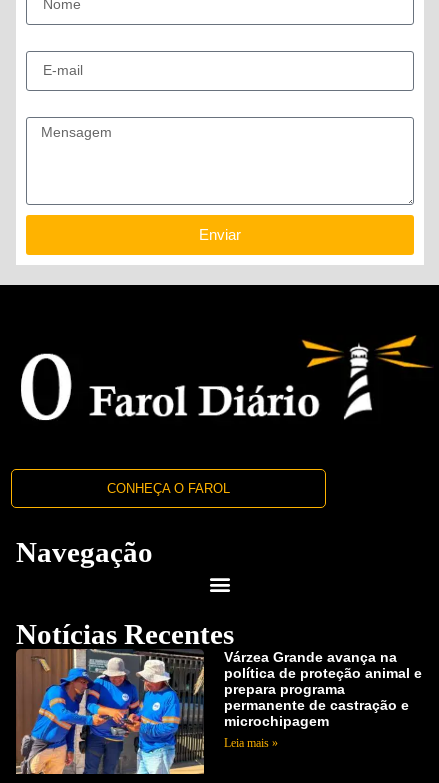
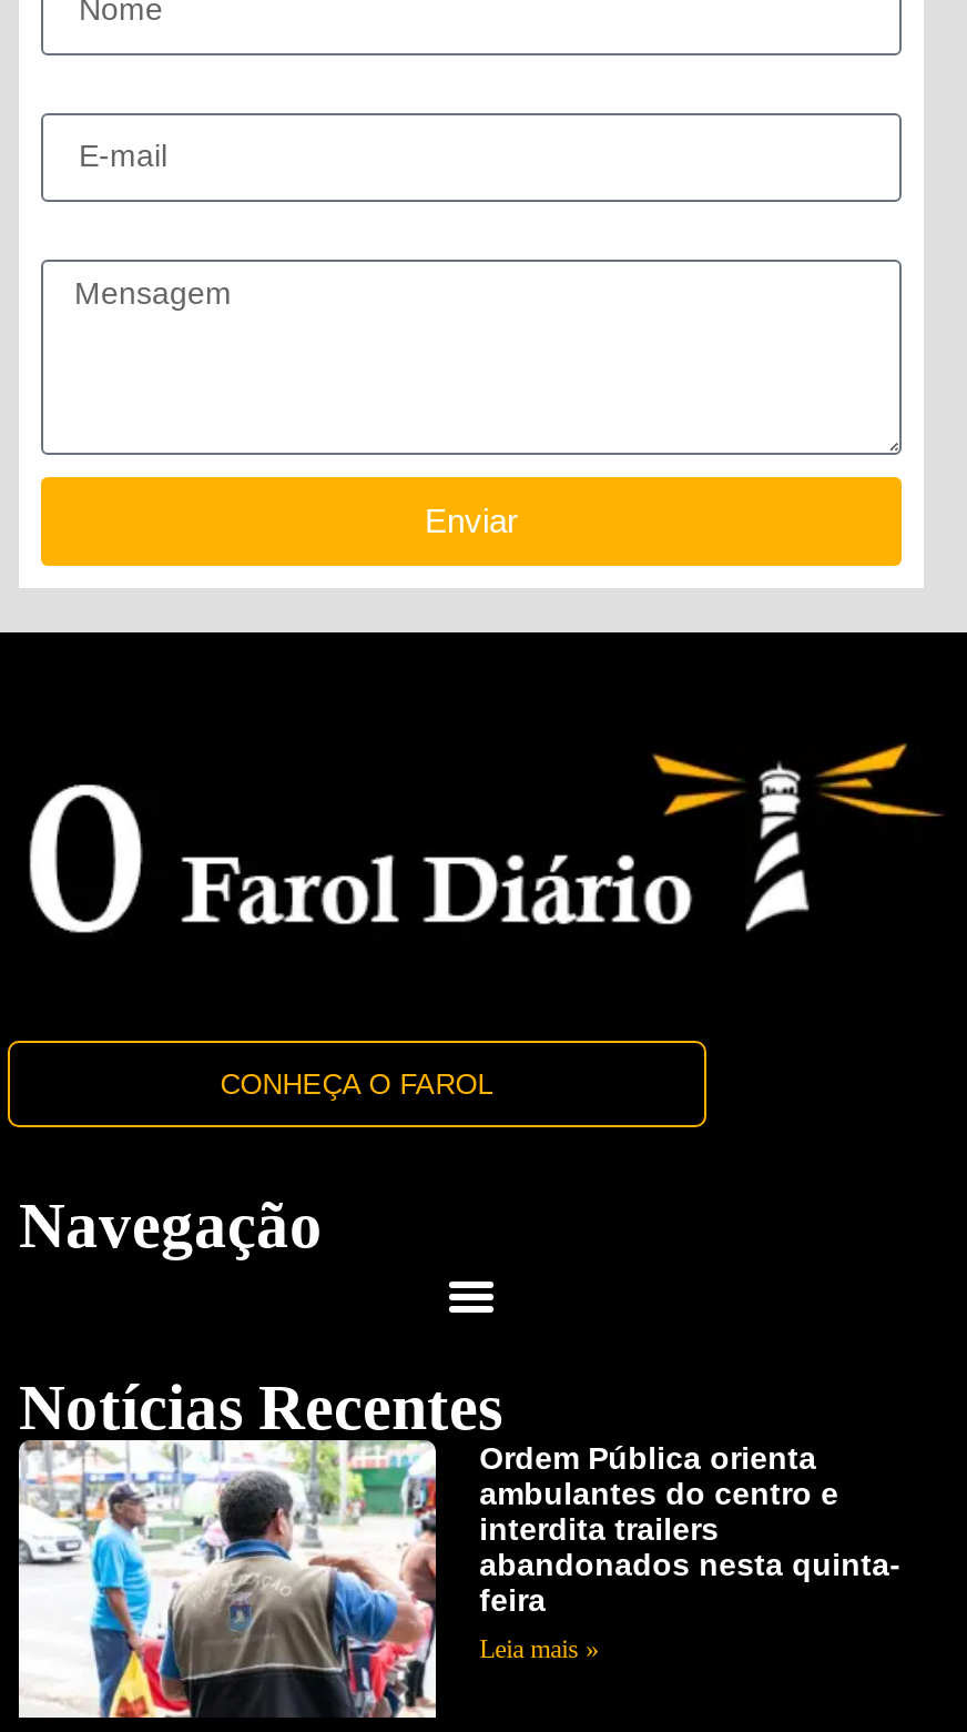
[15,649,422,775] [image] | Várzea Grande avança na | política de proteção animal e | prepara programa | permanente de castração e | microchipagem -> [17,1441,901,1720] [image] | Ordem Pública orienta | ambulantes do centro e | interdita trailers | abandonados nesta quinta- | feira

